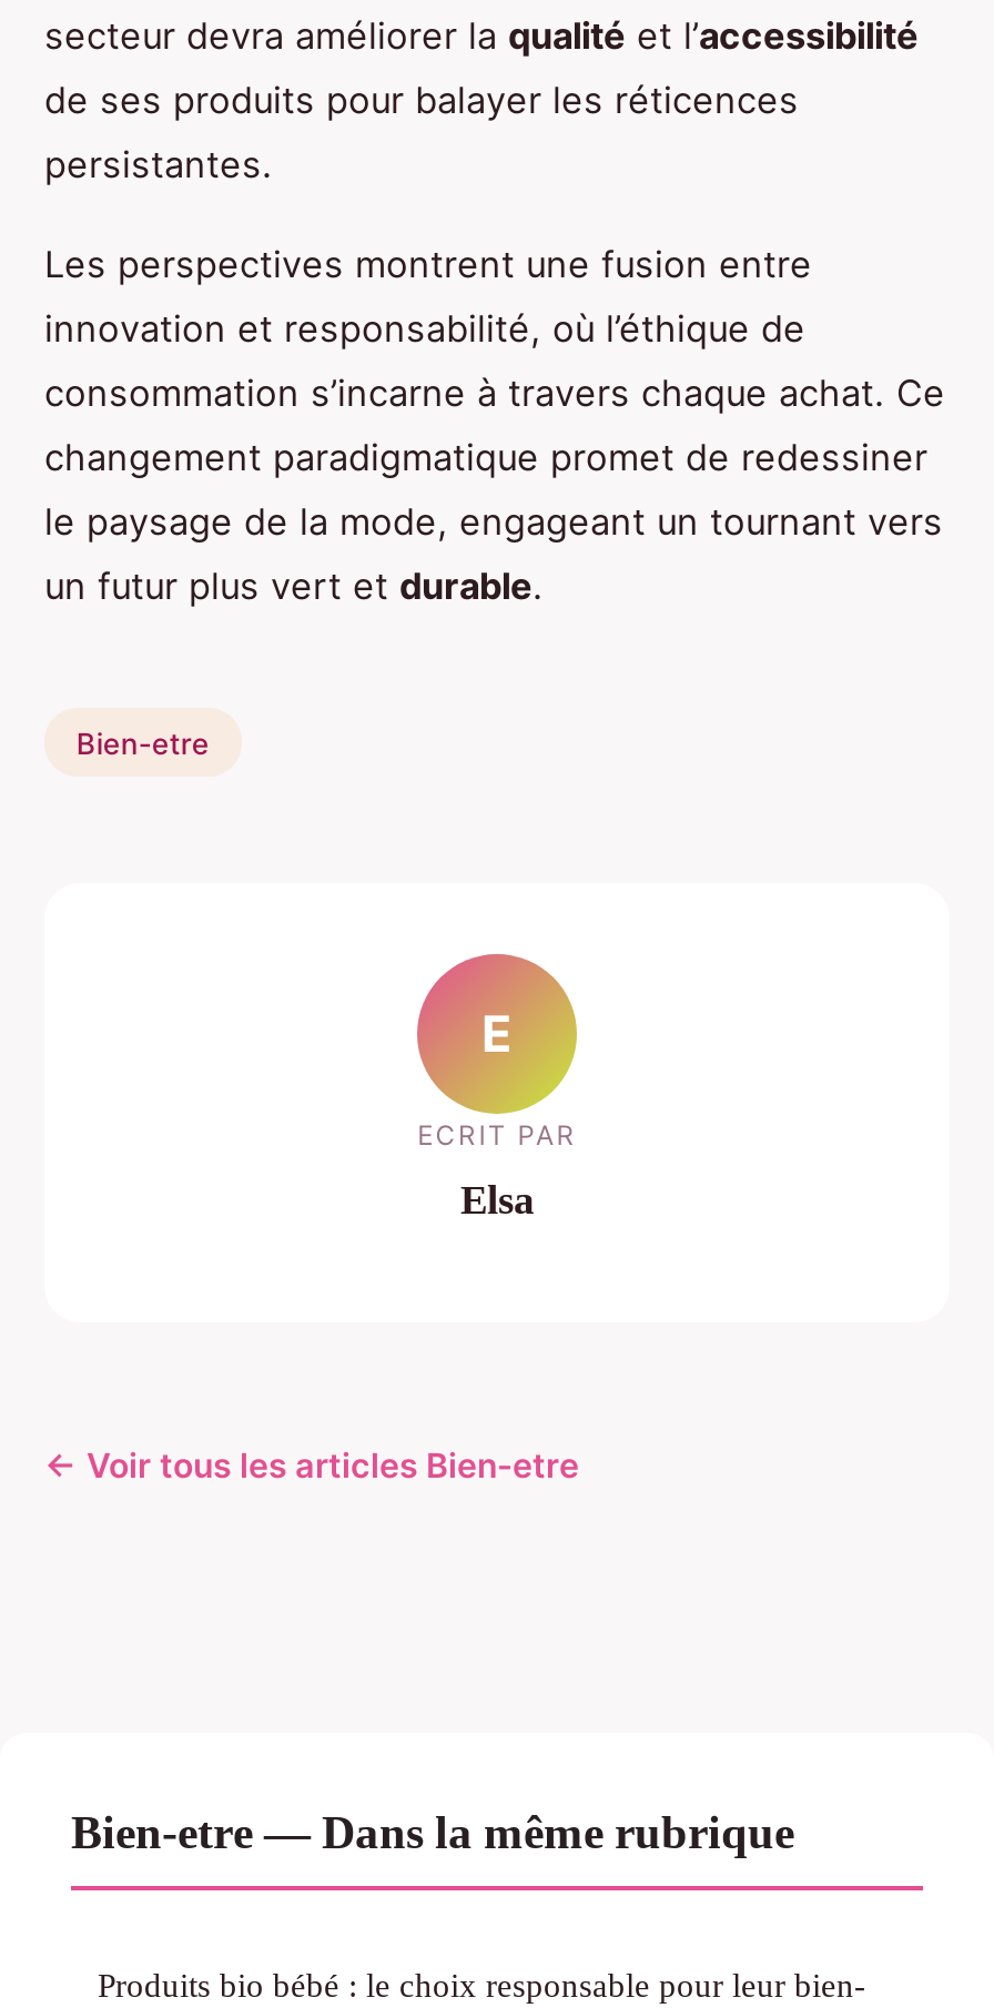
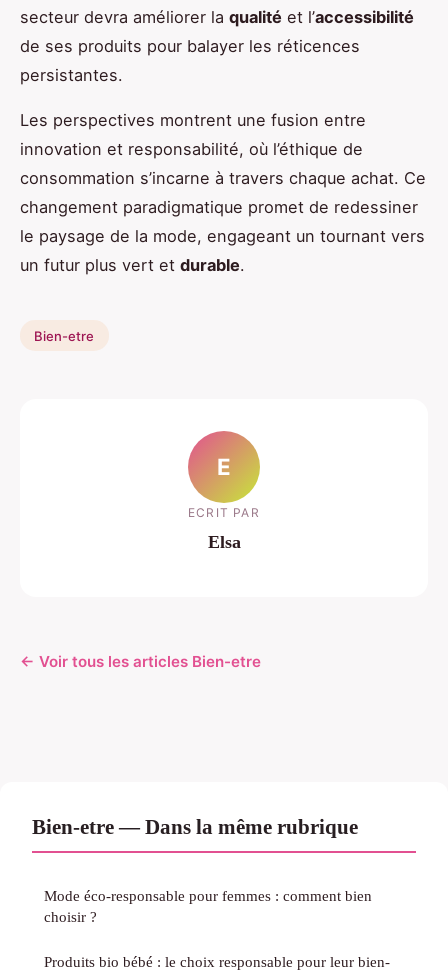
none -> [44,887,372,925] Mode éco-responsable pour femmes : comment bien | choisir ?

